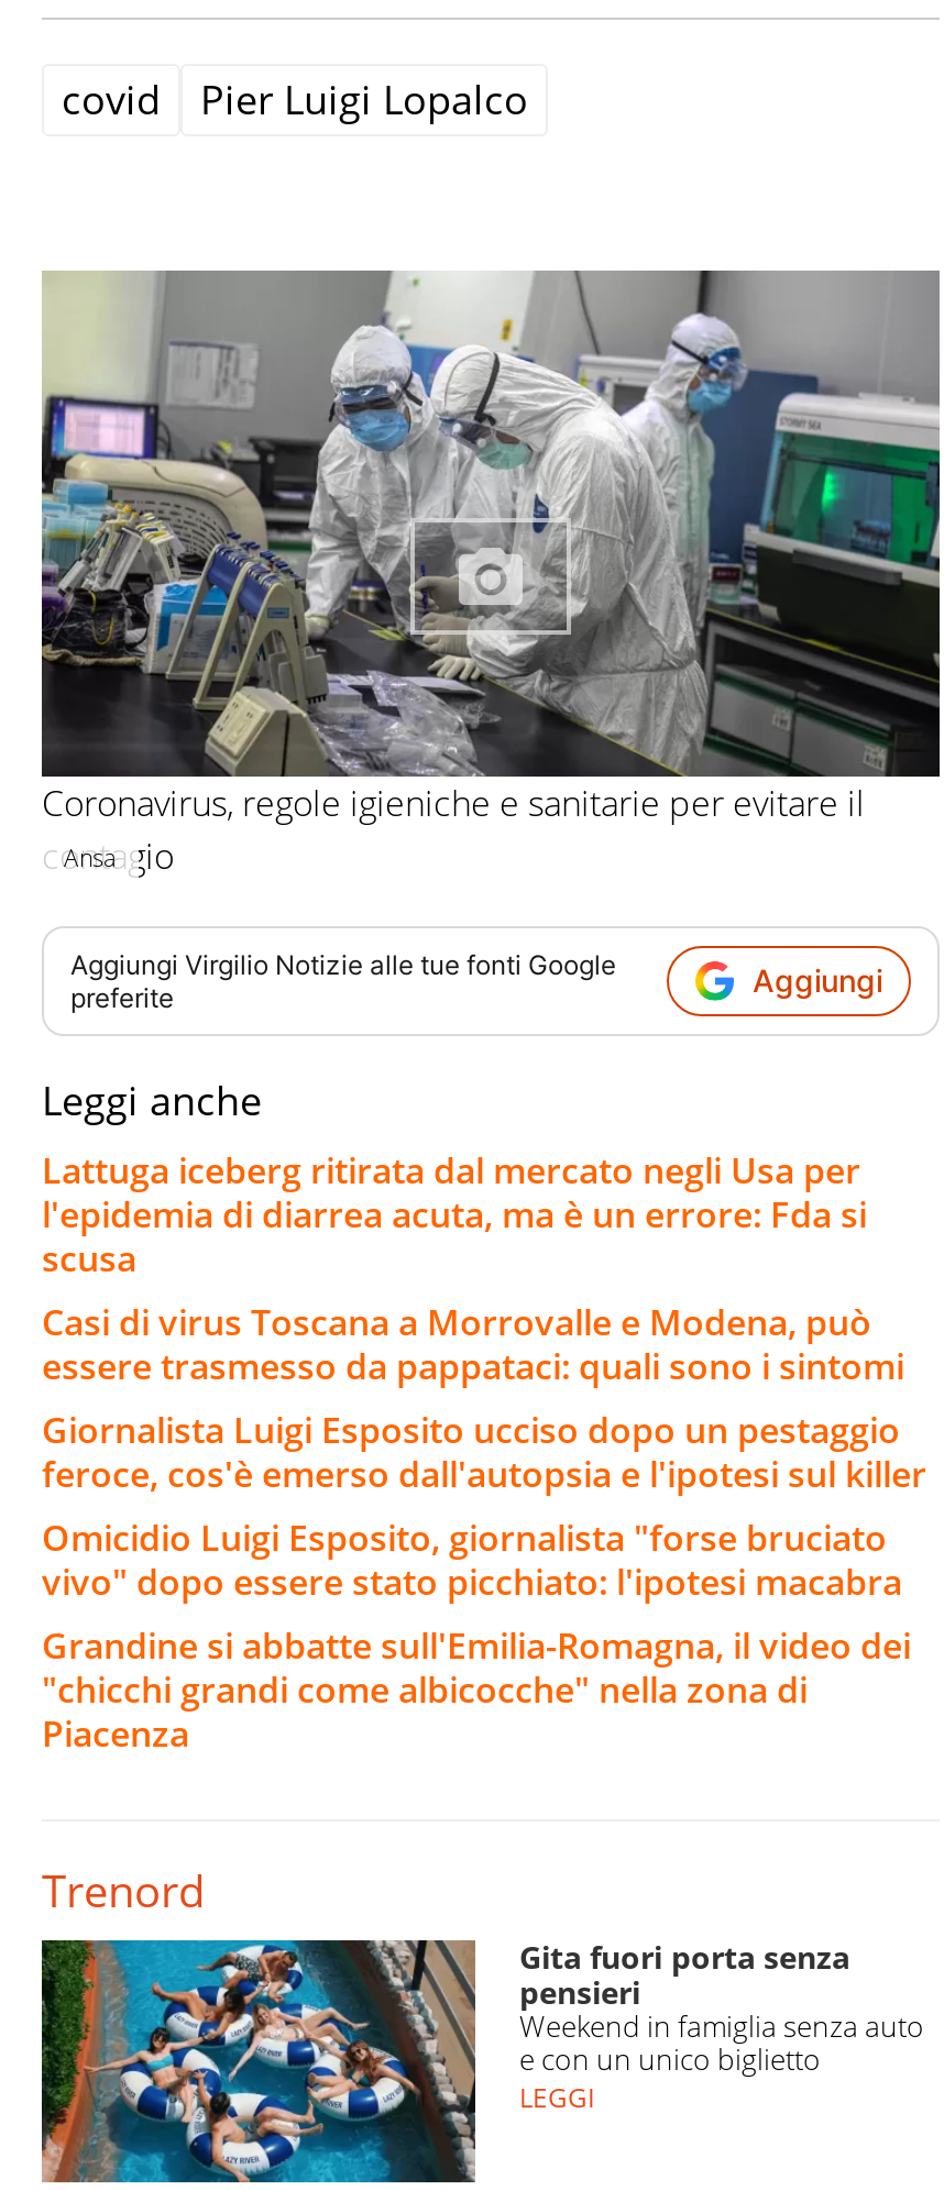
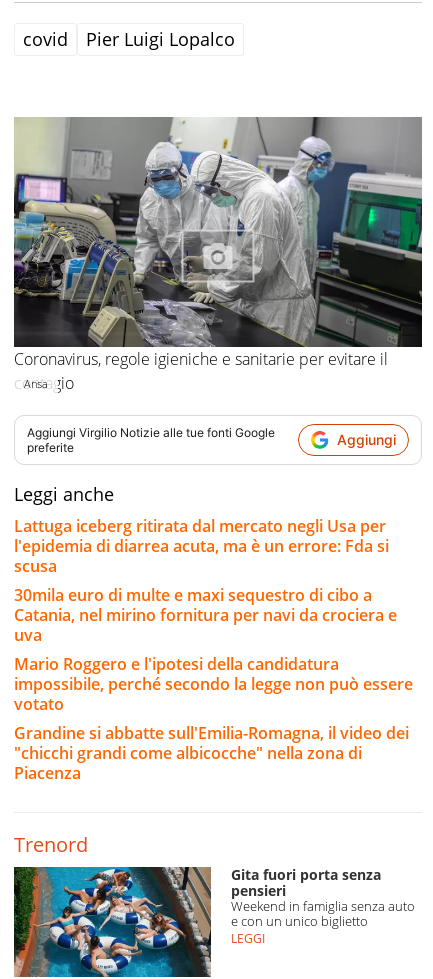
[42,1297,926,1605] Casi di virus Toscana a Morrovalle e Modena, può | essere trasmesso da pappataci: quali sono i sintomi | Giornalista Luigi Esposito ucciso dopo un pestaggio | feroce, cos'è emerso dall'autopsia e l'ipotesi sul killer | Omicidio Luigi Esposito, giornalista "forse bruciato | vivo" dopo essere stato picchiato: l'ipotesi macabra -> [14,583,413,714] 30mila euro di multe e maxi sequestro di cibo a | Catania, nel mirino fornitura per navi da crociera e | uva | Mario Roggero e l'ipotesi della candidatura | impossibile, perché secondo la legge non può essere | votato

